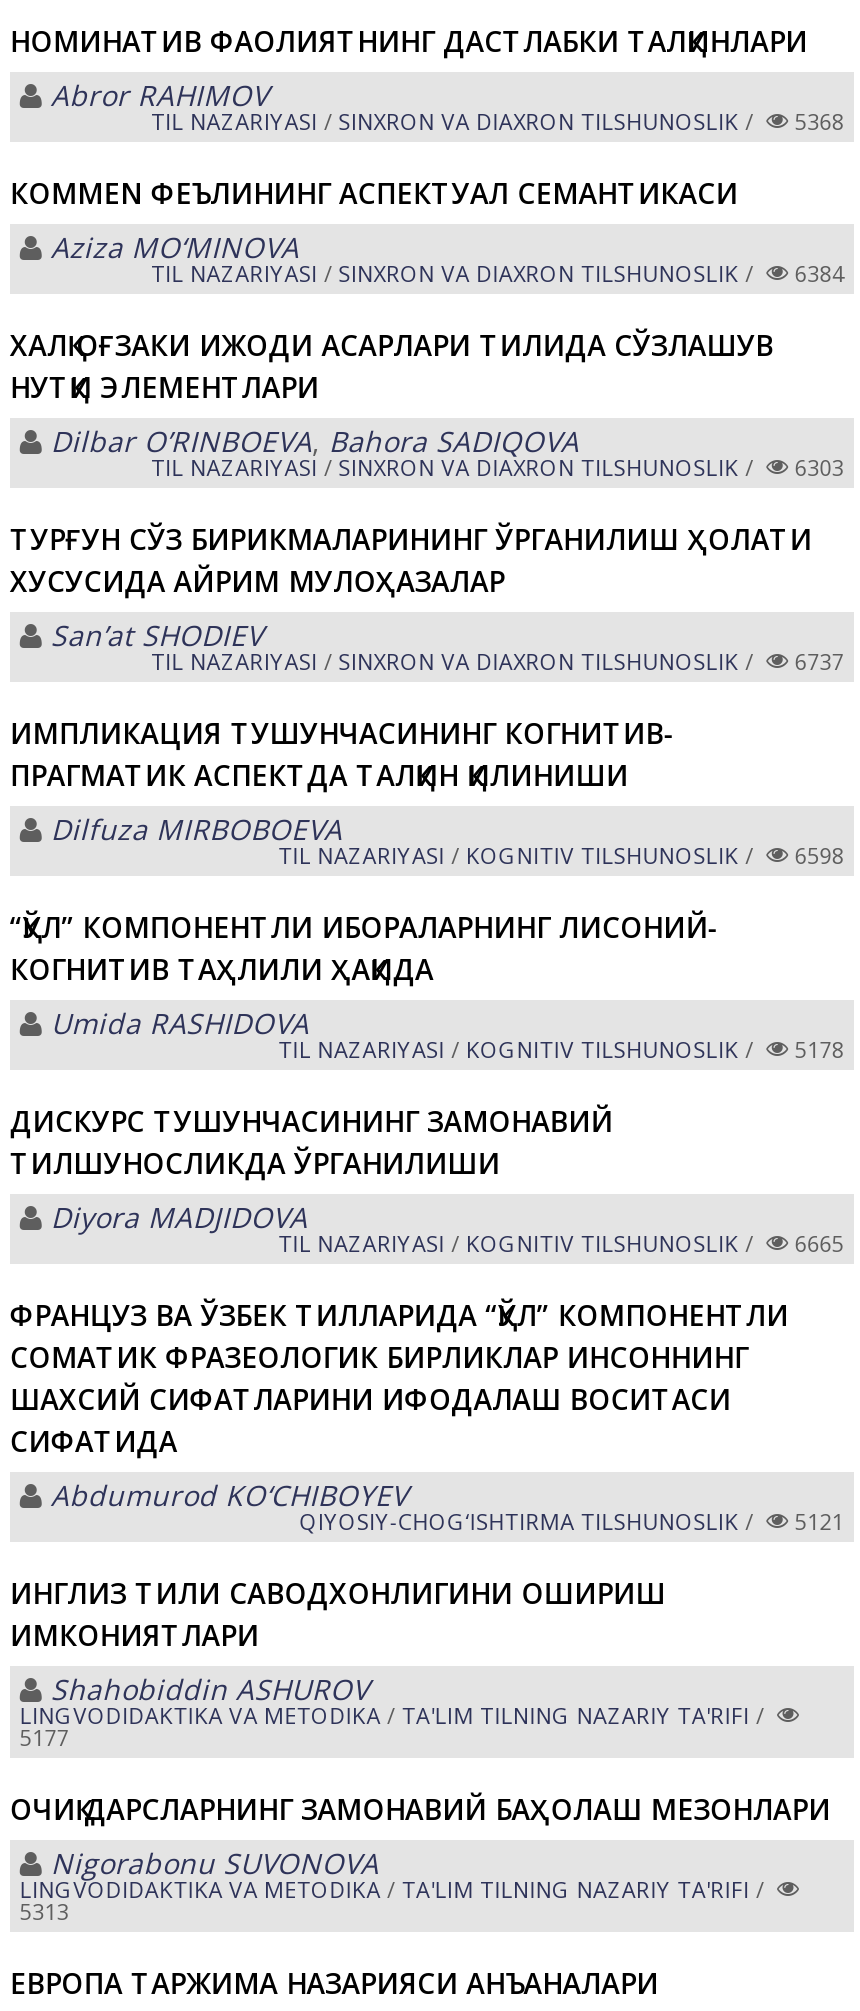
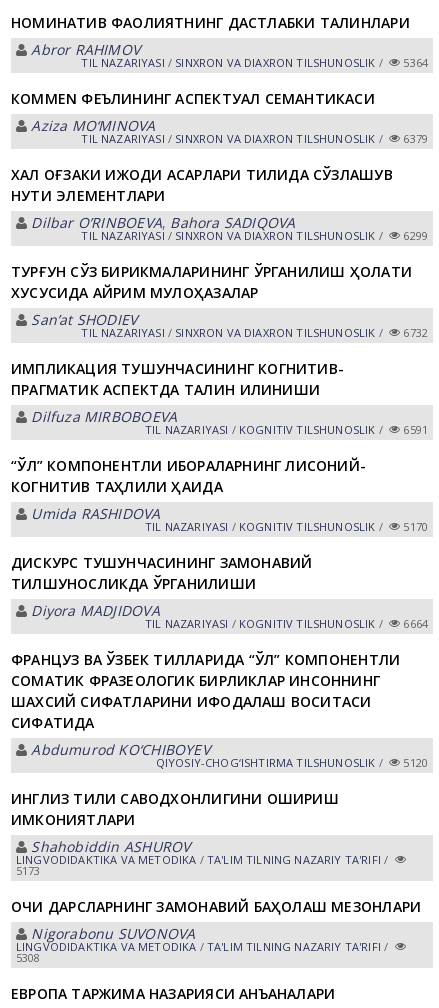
[151,106,844,136] TIL NАZАRIYASI / SINXRON VА DIАXRON TILSHUNOSLIK / 5368 -> [81,55,428,70] TIL NАZАRIYASI / SINXRON VА DIАXRON TILSHUNOSLIK / 5364
[151,258,844,288] TIL NАZАRIYASI / SINXRON VА DIАXRON TILSHUNOSLIK / 6384 -> [81,131,428,146] TIL NАZАRIYASI / SINXRON VА DIАXRON TILSHUNOSLIK / 6379
[151,452,844,482] TIL NАZАRIYASI /SINXRON VА DIАXRON TILSHUNOSLIK / 6303 -> [81,228,428,243] TIL NАZАRIYASI / SINXRON VА DIАXRON TILSHUNOSLIK / 6299
[151,646,844,676] TIL NАZАRIYASI / SINXRON VА DIАXRON TILSHUNOSLIK / 6737 -> [81,325,428,340] TIL NАZАRIYASI / SINXRON VА DIАXRON TILSHUNOSLIK / 6732
[278,840,844,870] TIL NАZАRIYASI / KOGNITIV TILSHUNOSLIK / 6598 -> [145,422,428,437] TIL NАZАRIYASI / KOGNITIV TILSHUNOSLIK / 6591
[278,1034,844,1064] TIL NАZАRIYASI / KOGNITIV TILSHUNOSLIK / 5178 -> [145,519,428,534] TIL NАZАRIYASI / KOGNITIV TILSHUNOSLIK / 5170
[278,1228,844,1258] TIL NАZАRIYASI / KOGNITIV TILSHUNOSLIK / 6665 -> [145,616,428,631] TIL NАZАRIYASI / KOGNITIV TILSHUNOSLIK / 6664
[300,1506,844,1536] QIYOSIY-CHOG‘ISHTIRMA TILSHUNOSLIK / 5121 -> [156,755,428,770] QIYOSIY-CHOG‘ISHTIRMA TILSHUNOSLIK / 5120
[20,1722,69,1752] 5177 -> [16,863,41,878] 5173
[20,1896,69,1926] 5313 -> [16,950,41,965] 5308

